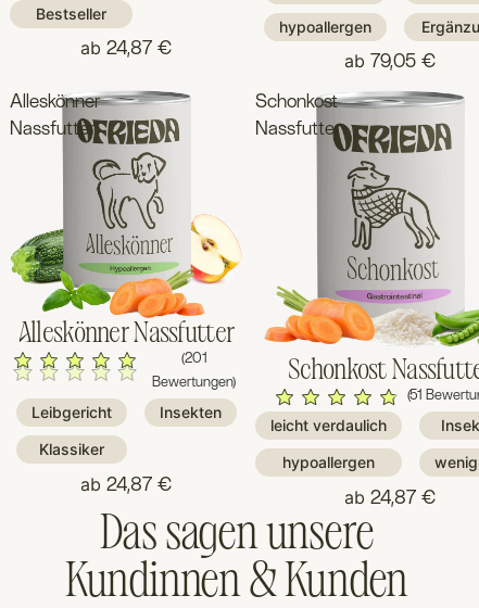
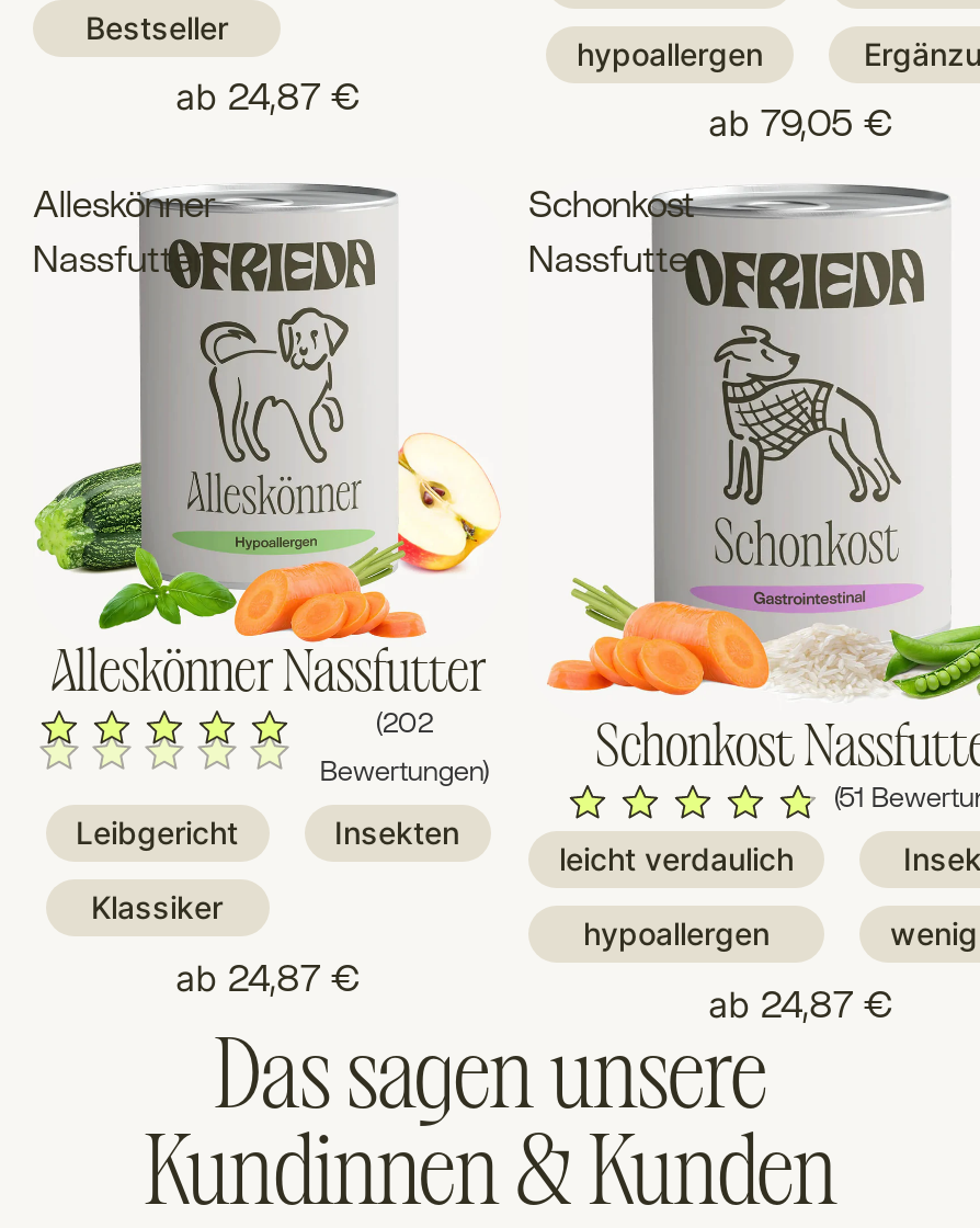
[181,351,206,366] (201 -> [376,709,433,740] (202

